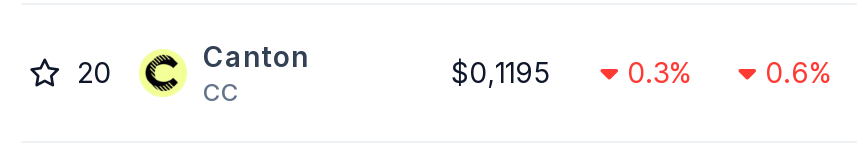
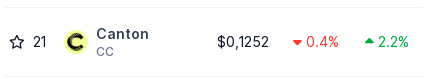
[77,54,111,88] 20 -> [33,33,46,50] 21
[451,54,551,88] $0,1195 -> [217,33,269,50] $0,1252
[627,54,691,88] 0.3% -> [306,33,339,50] 0.4%
[765,54,831,88] 0.6% -> [378,33,409,50] 2.2%

